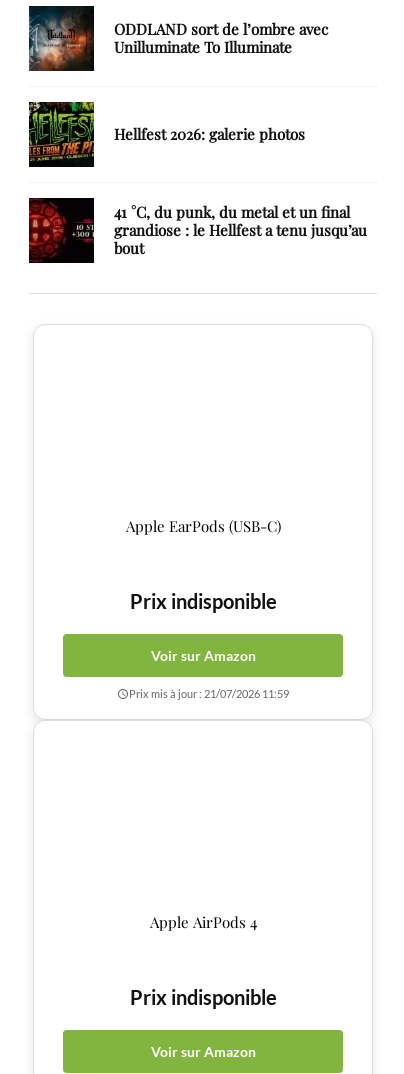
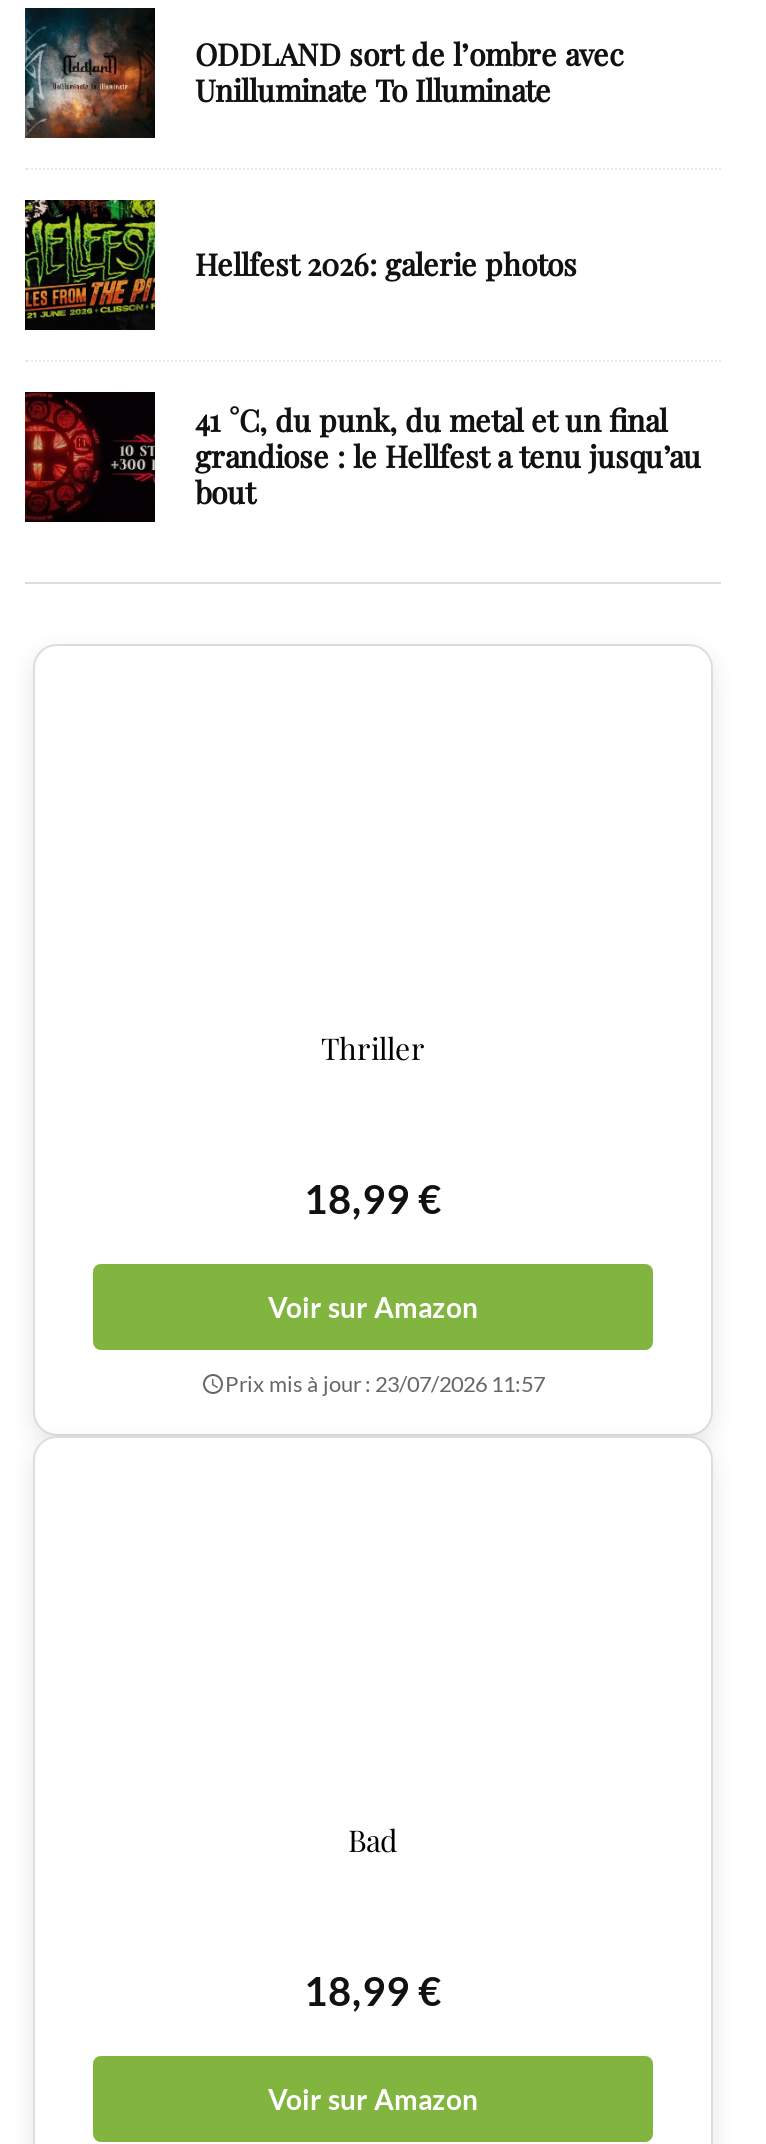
[125,515,280,535] Apple EarPods (USB-C) -> [321,1027,425,1067] Thriller
[129,588,276,612] Prix indisponible -> [304,1173,442,1221] 18,99 €
[129,686,289,699] Prix mis à jour : 21/07/2026 11:59 -> [225,1369,545,1395] Prix mis à jour : 23/07/2026 11:57
[149,911,256,931] Apple AirPods 4 -> [348,1819,398,1859] Bad
[129,984,276,1008] Prix indisponible -> [304,1965,442,2013] 18,99 €

